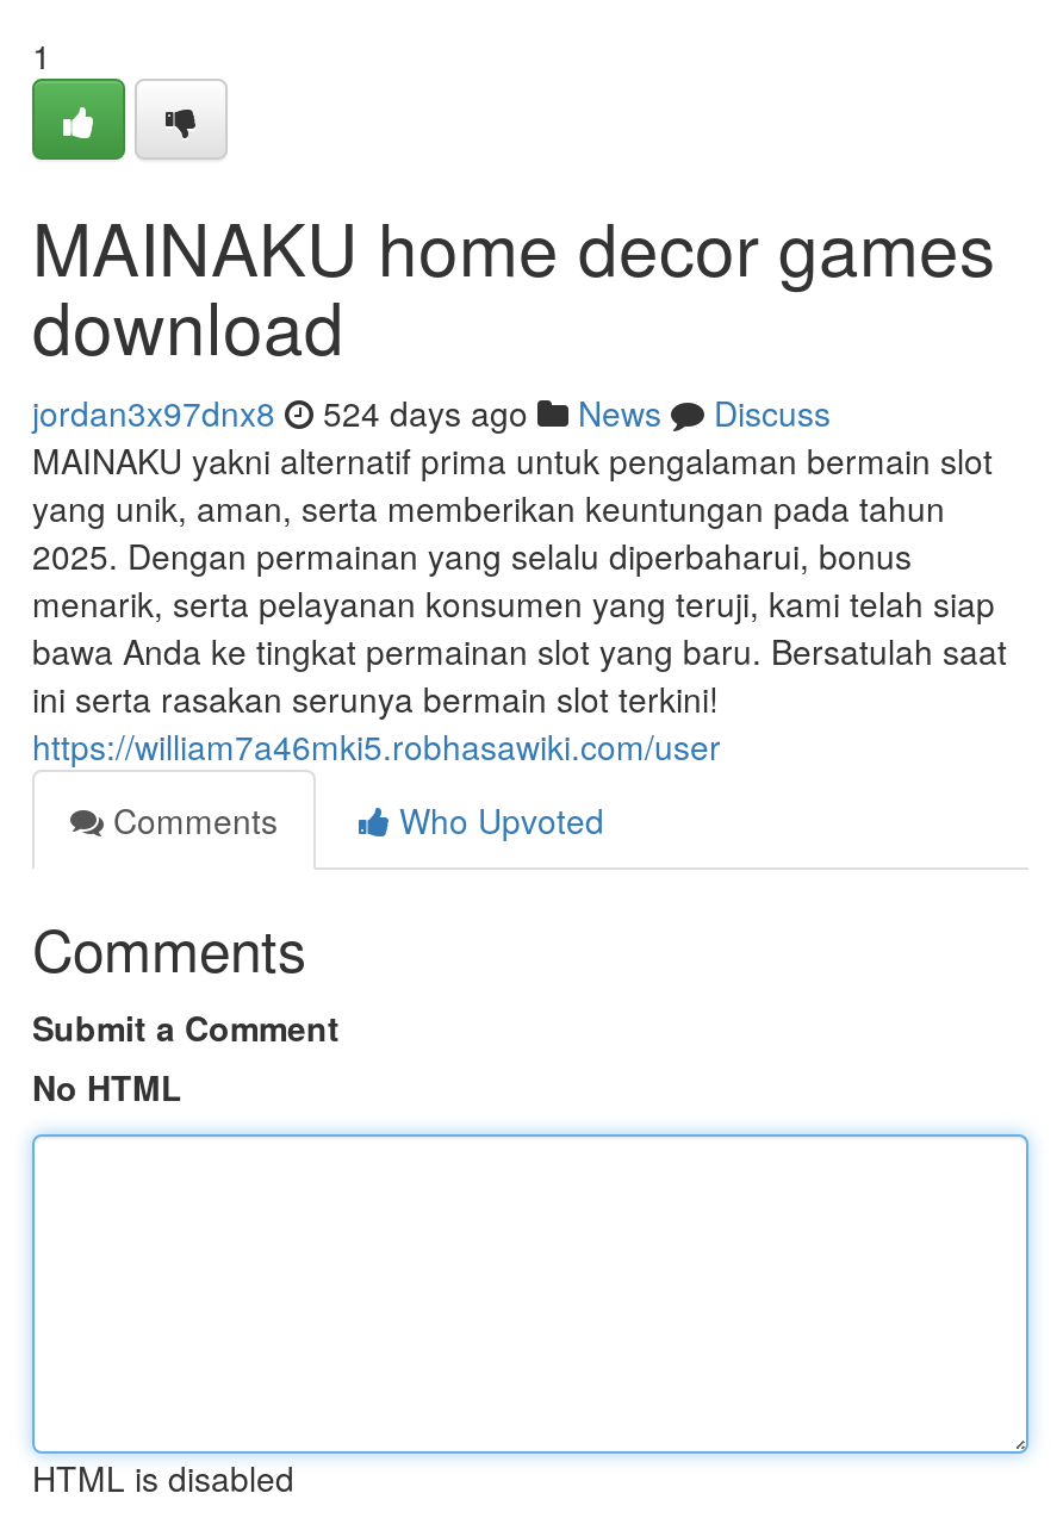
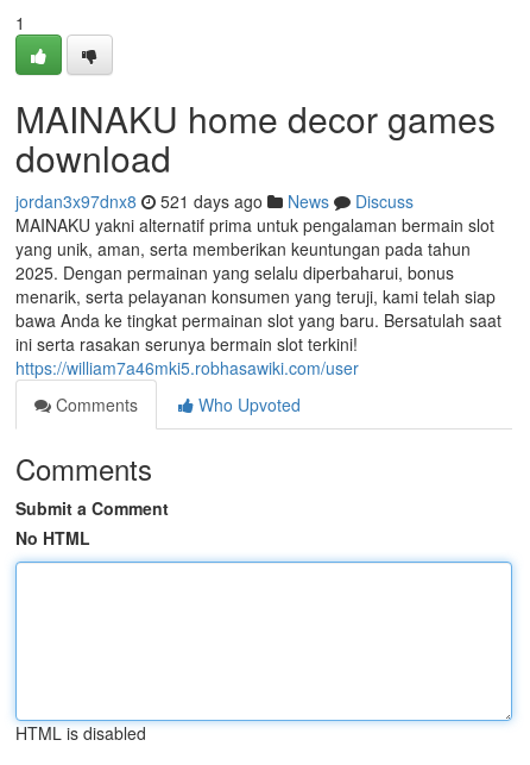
[32,388,831,436] jordan3x97dnx8 524 days ago News Discuss -> [15,189,414,213] jordan3x97dnx8 521 days ago News Discuss

